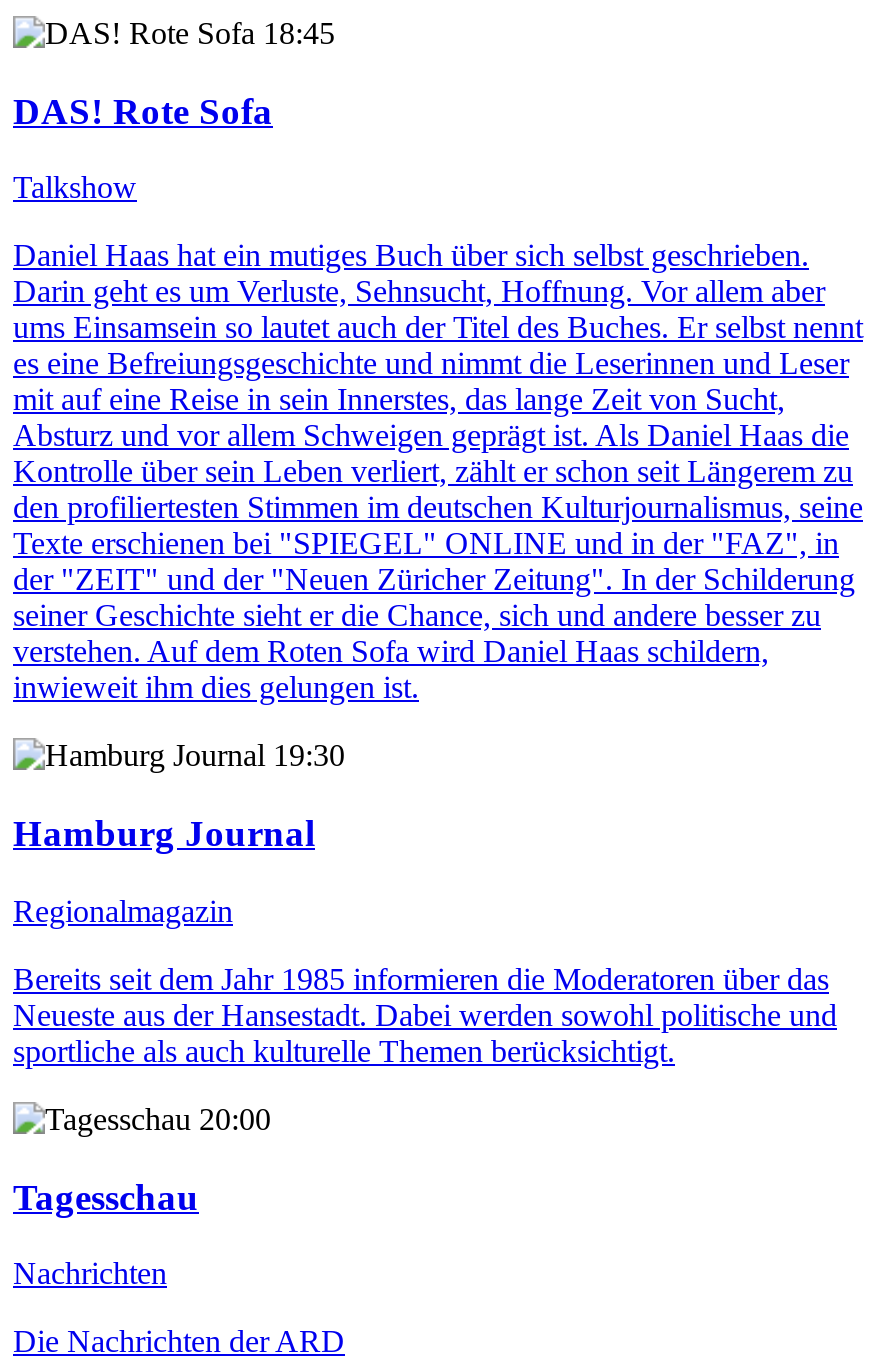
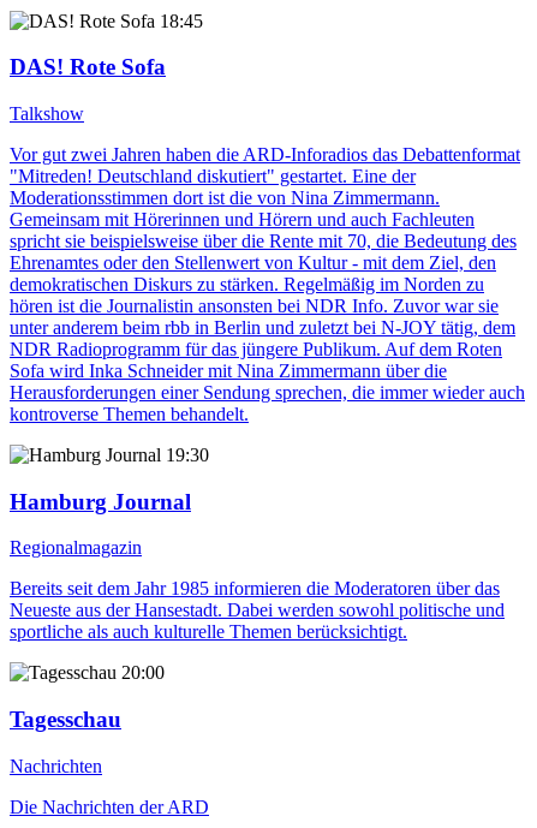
[13,239,863,705] Daniel Haas hat ein mutiges Buch über sich selbst geschrieben. | Darin geht es um Verluste, Sehnsucht, Hoffnung. Vor allem aber | ums Einsamsein so lautet auch der Titel des Buches. Er selbst nennt | es eine Befreiungsgeschichte und nimmt die Leserinnen und Leser | mit auf eine Reise in sein Innerstes, das lange Zeit von Sucht, | Absturz und vor allem Schweigen geprägt ist. Als Daniel Haas die | Kontrolle über sein Leben verliert, zählt er schon seit Längerem zu | den profiliertesten Stimmen im deutschen Kulturjournalismus, seine | Texte erschienen bei "SPIEGEL" ONLINE und in der "FAZ", in | der "ZEIT" und der "Neuen Züricher Zeitung". In der Schilderung | seiner Geschichte sieht er die Chance, sich und andere besser zu | verstehen. Auf dem Roten Sofa wird Daniel Haas schildern, | inwieweit ihm dies gelungen ist. -> [10,144,525,424] Vor gut zwei Jahren haben die ARD-Inforadios das Debattenformat | "Mitreden! Deutschland diskutiert" gestartet. Eine der | Moderationsstimmen dort ist die von Nina Zimmermann. | Gemeinsam mit Hörerinnen und Hörern und auch Fachleuten | spricht sie beispielsweise über die Rente mit 70, die Bedeutung des | Ehrenamtes oder den Stellenwert von Kultur - mit dem Ziel, den | demokratischen Diskurs zu stärken. Regelmäßig im Norden zu | hören ist die Journalistin ansonsten bei NDR Info. Zuvor war sie | unter anderem beim rbb in Berlin und zuletzt bei N-JOY tätig, dem | NDR Radioprogramm für das jüngere Publikum. Auf dem Roten | Sofa wird Inka Schneider mit Nina Zimmermann über die | Herausforderungen einer Sendung sprechen, die immer wieder auch | kontroverse Themen behandelt.

